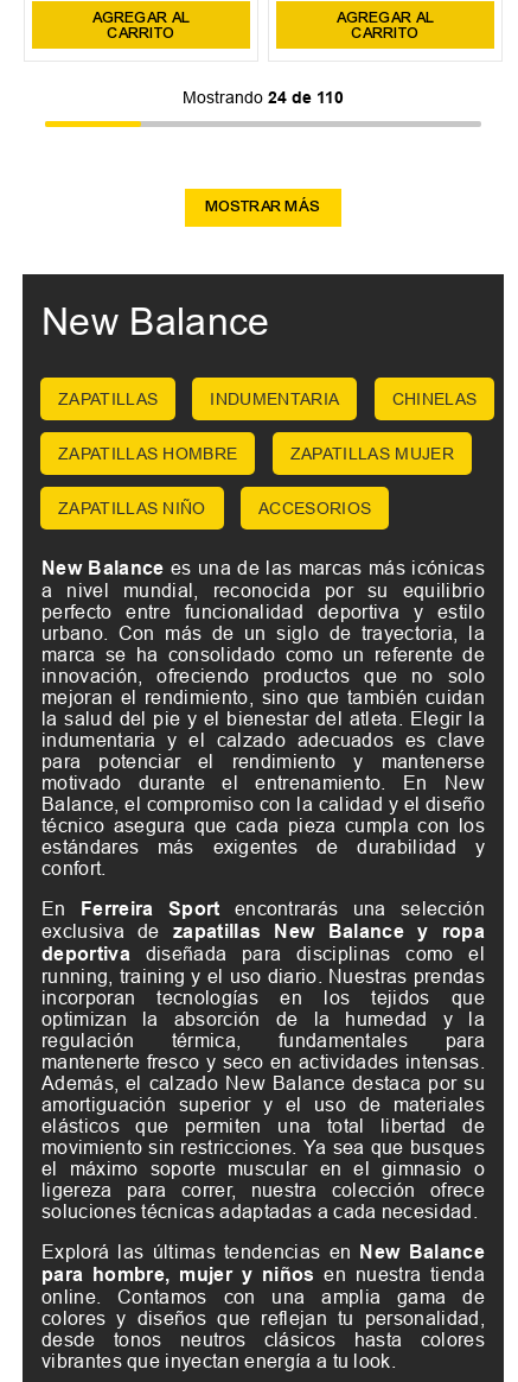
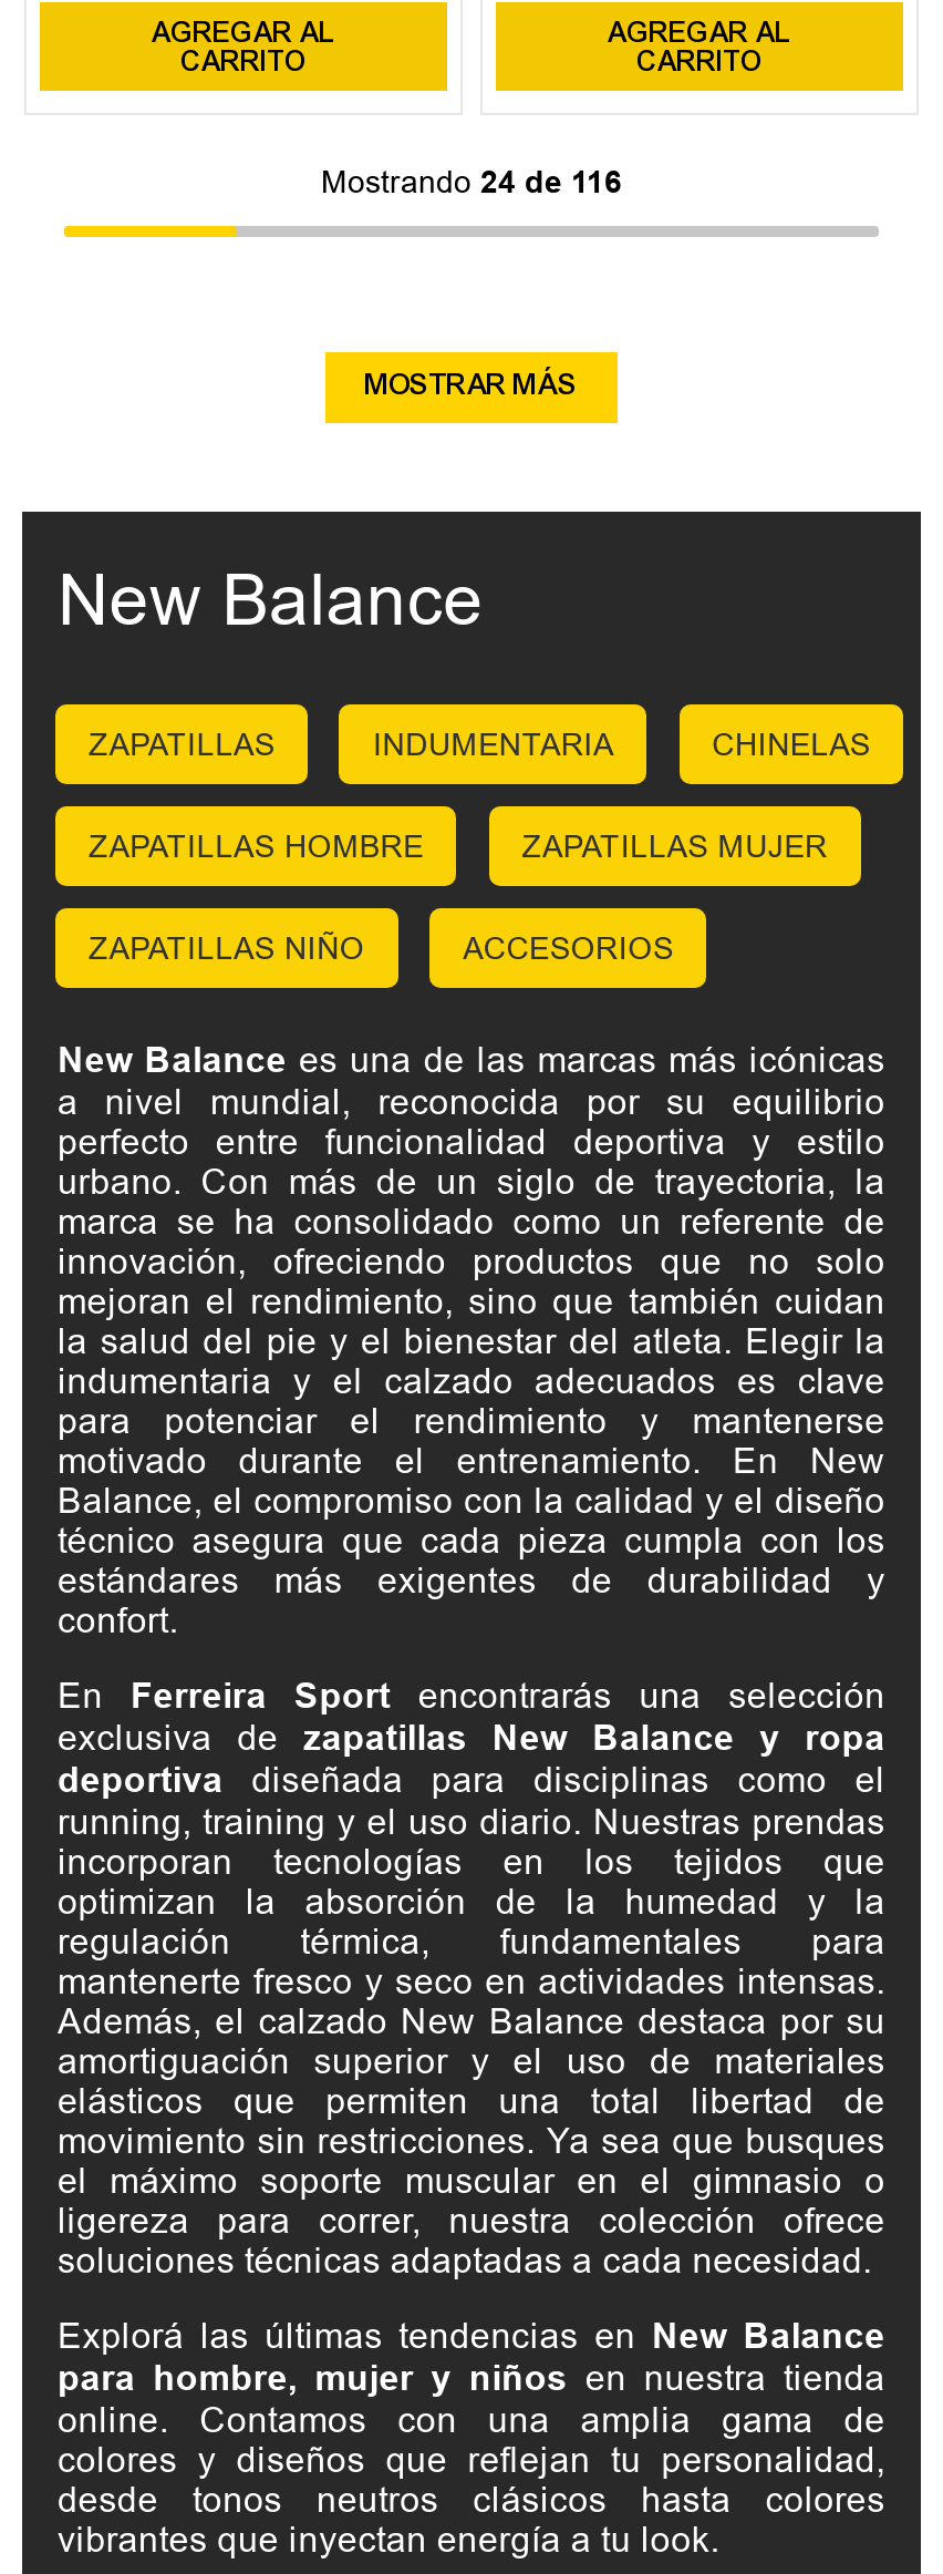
[183,88,344,107] Mostrando 24 de 110 -> [321,163,622,199] Mostrando 24 de 116

